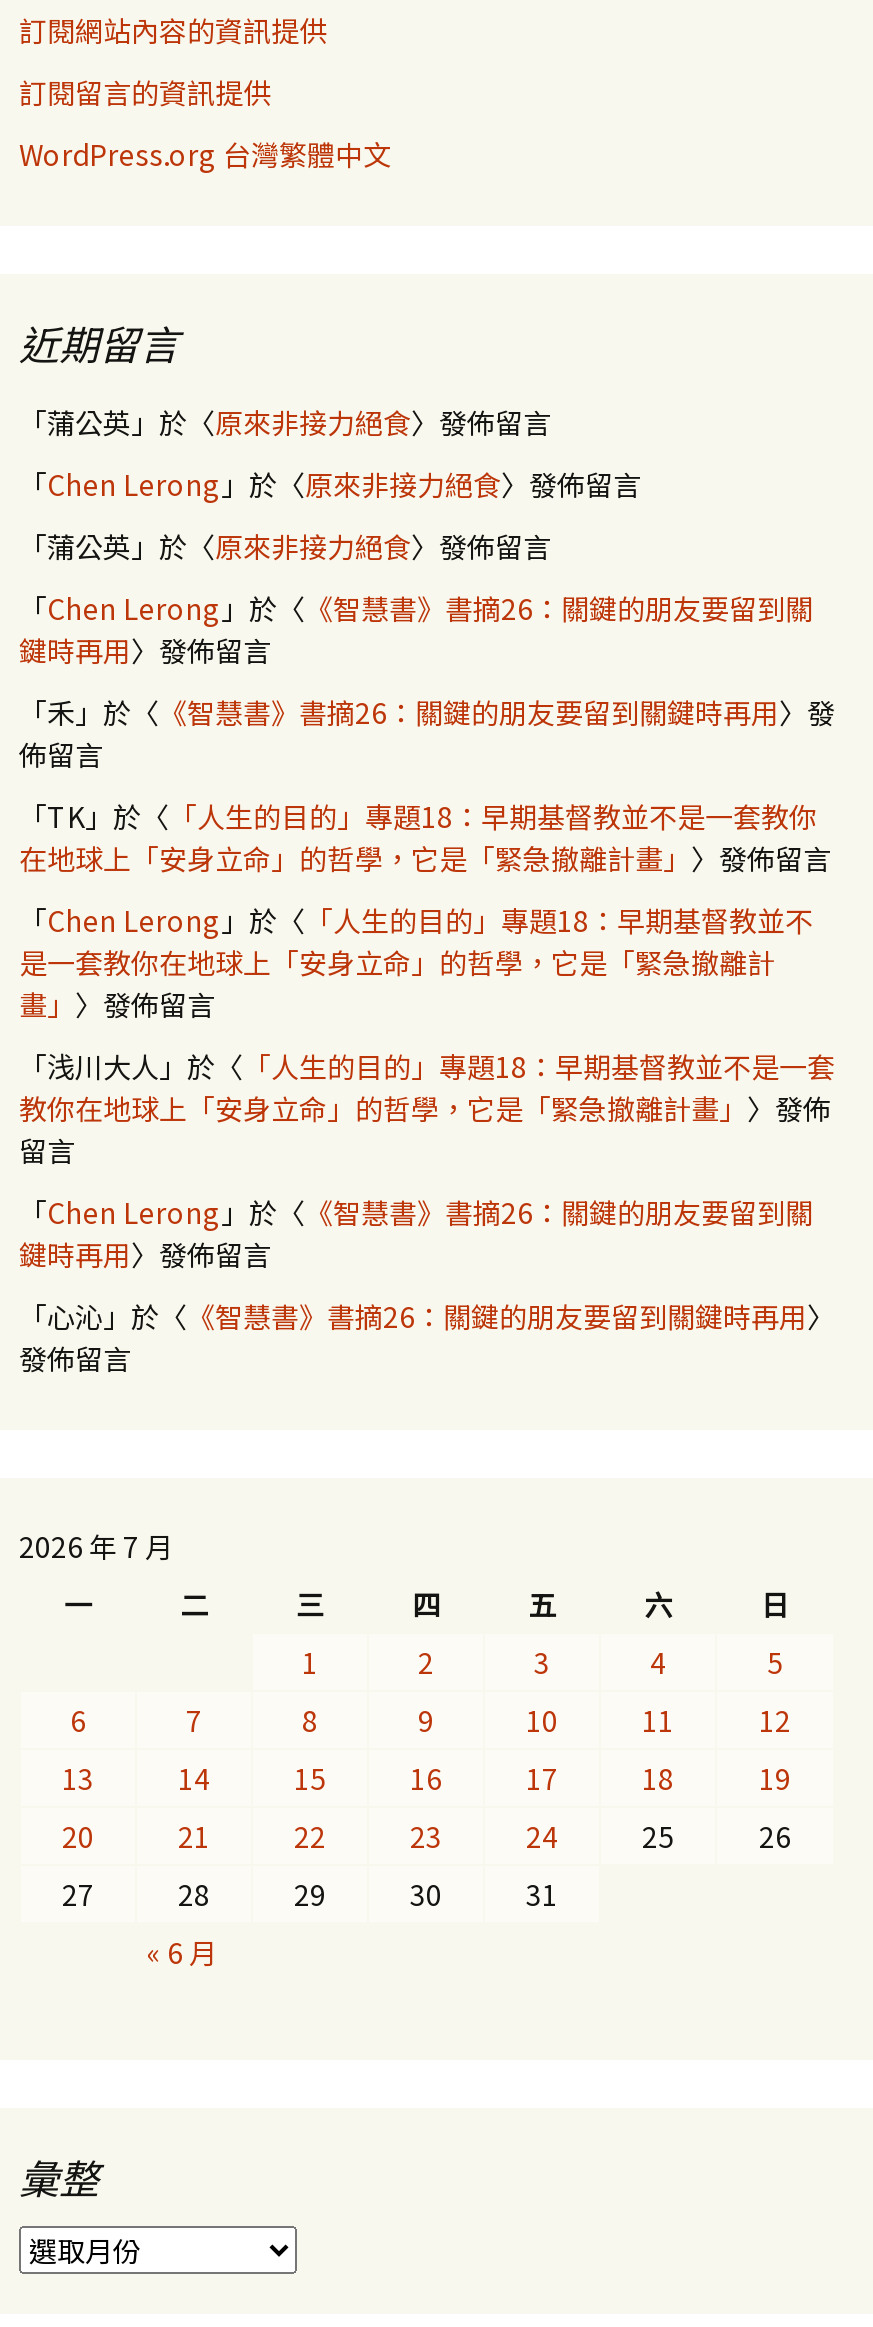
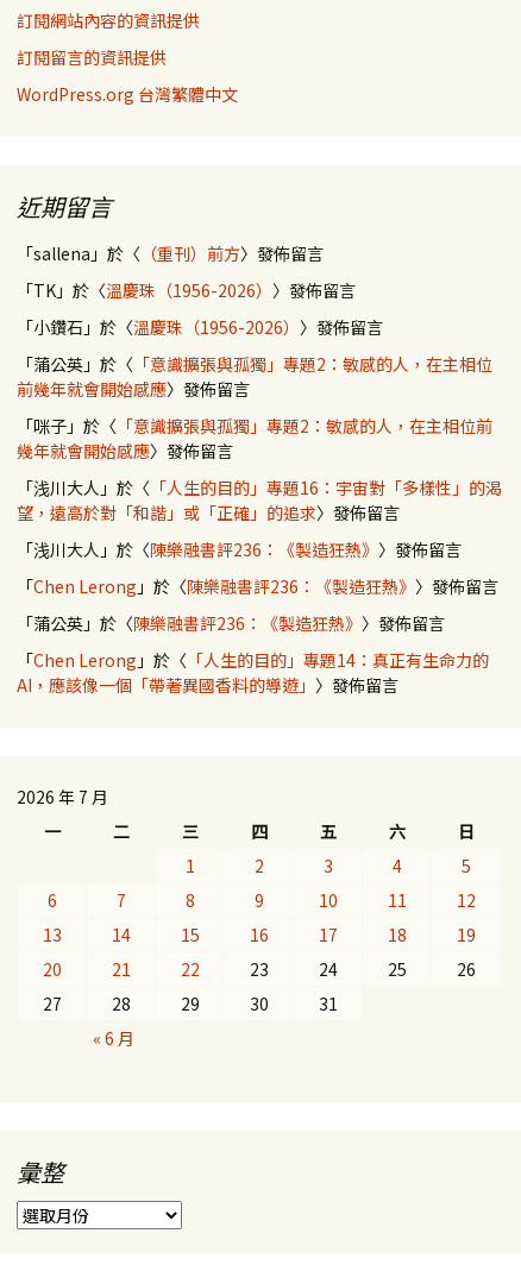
[19,402,551,442] 「蒲公英」於〈原來非接力絕食〉發佈留言 -> [17,241,324,265] 「sallena」於〈（重刊）前方〉發佈留言
[19,464,641,504] 「Chen Lerong」於〈原來非接力絕食〉發佈留言 -> [17,278,356,302] 「TK」於〈溫慶珠（1956-2026）〉發佈留言
[19,526,551,566] 「蒲公英」於〈原來非接力絕食〉發佈留言 -> [17,315,383,339] 「小鑽石」於〈溫慶珠（1956-2026）〉發佈留言
[19,588,813,670] 「Chen Lerong」於〈《智慧書》書摘26：關鍵的朋友要留到關 | 鍵時再用〉發佈留言 -> [17,352,492,401] 「蒲公英」於〈「意識擴張與孤獨」專題2：敏感的人，在主相位 | 前幾年就會開始感應〉發佈留言
[19,692,835,774] 「禾」於〈《智慧書》書摘26：關鍵的朋友要留到關鍵時再用〉發 | 佈留言 -> [17,414,492,463] 「咪子」於〈「意識擴張與孤獨」專題2：敏感的人，在主相位前 | 幾年就會開始感應〉發佈留言
[19,796,831,878] 「TK」於〈「人生的目的」專題18：早期基督教並不是一套教你 | 在地球上「安身立命」的哲學，它是「緊急撤離計畫」〉發佈留言 -> [17,476,502,524] 「浅川大人」於〈「人生的目的」專題16：宇宙對「多樣性」的渴 | 望，遠高於對「和諧」或「正確」的追求〉發佈留言
[19,900,813,1024] 「Chen Lerong」於〈「人生的目的」專題18：早期基督教並不 | 是一套教你在地球上「安身立命」的哲學，它是「緊急撤離計 | 畫」〉發佈留言 -> [17,537,462,561] 「浅川大人」於〈陳樂融書評236：《製造狂熱》〉發佈留言
[19,1046,835,1170] 「浅川大人」於〈「人生的目的」專題18：早期基督教並不是一套 | 教你在地球上「安身立命」的哲學，它是「緊急撤離計畫」〉發佈 | 留言 -> [17,574,498,598] 「Chen Lerong」於〈陳樂融書評236：《製造狂熱》〉發佈留言
[19,1192,813,1274] 「Chen Lerong」於〈《智慧書》書摘26：關鍵的朋友要留到關 | 鍵時再用〉發佈留言 -> [17,611,445,635] 「蒲公英」於〈陳樂融書評236：《製造狂熱》〉發佈留言
[19,1296,835,1378] 「心沁」於〈《智慧書》書摘26：關鍵的朋友要留到關鍵時再用〉 | 發佈留言 -> [17,648,489,697] 「Chen Lerong」於〈「人生的目的」專題14：真正有生命力的 | AI，應該像一個「帶著異國香料的導遊」〉發佈留言

